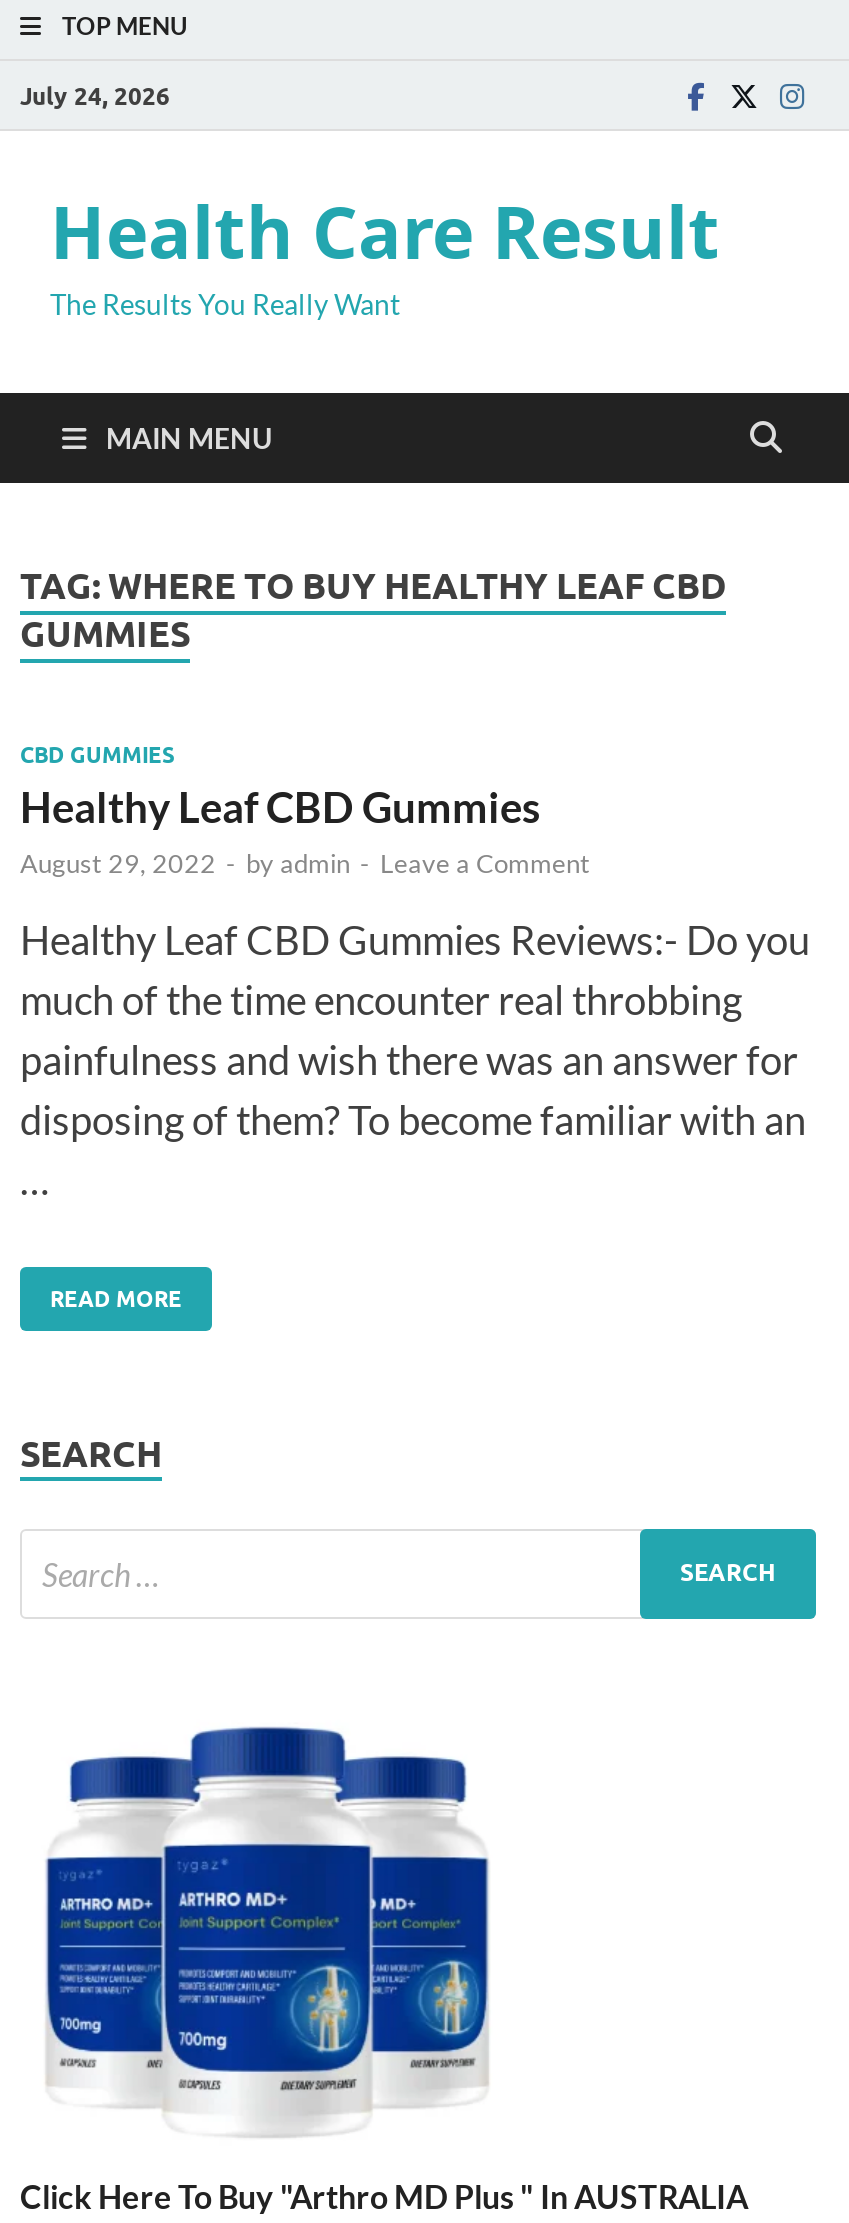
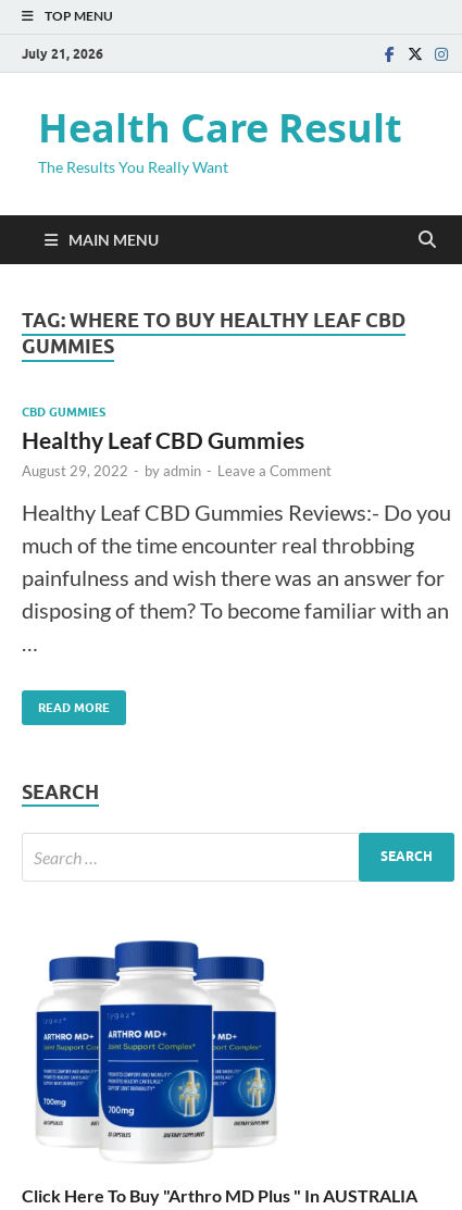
[20,80,170,110] July 24, 2026 -> [22,45,103,61] July 21, 2026

